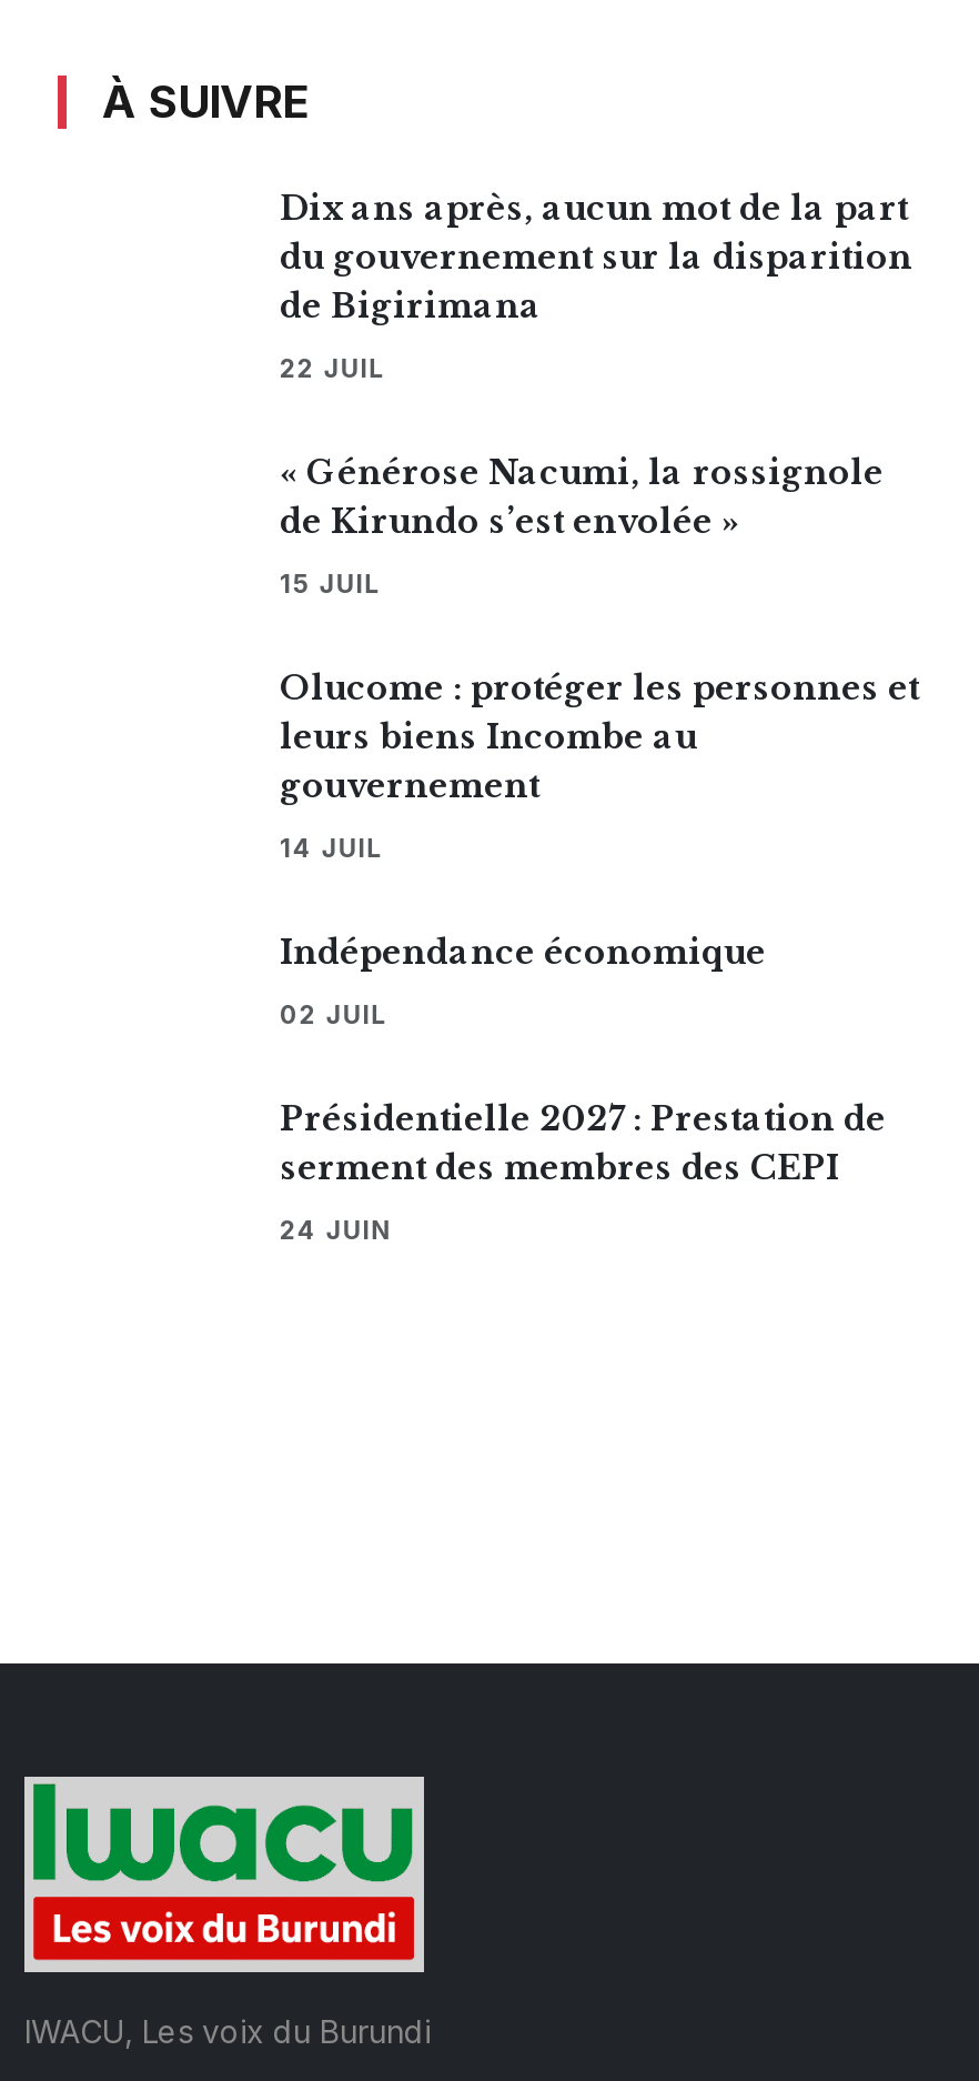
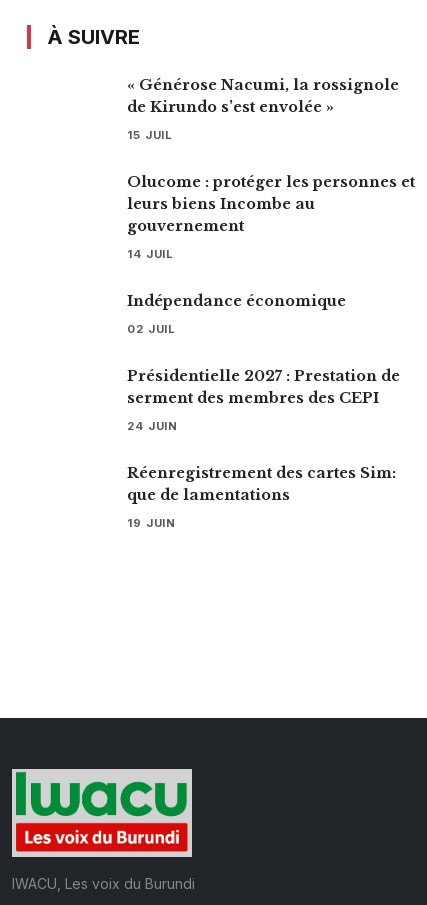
[280,190,912,385] Dix ans après, aucun mot de la part | du gouvernement sur la disparition | de Bigirimana | 22 JUIL -> none
moved [280,454,919,1247] -> [127,76,415,433]: « Générose Nacumi, la rossignole | de Kirundo s’est envolée » | 15 JUIL | ... | serment des membres des CEPI | 24 JUIN
none -> [127,464,396,530] Réenregistrement des cartes Sim: | que de lamentations | 19 JUIN

